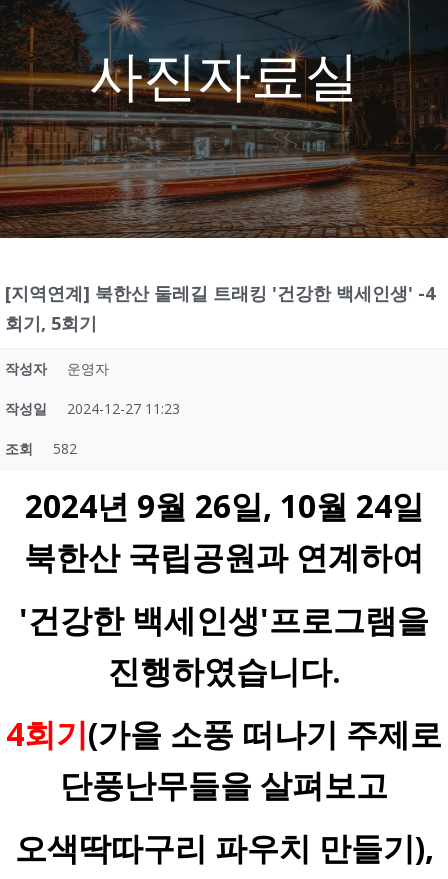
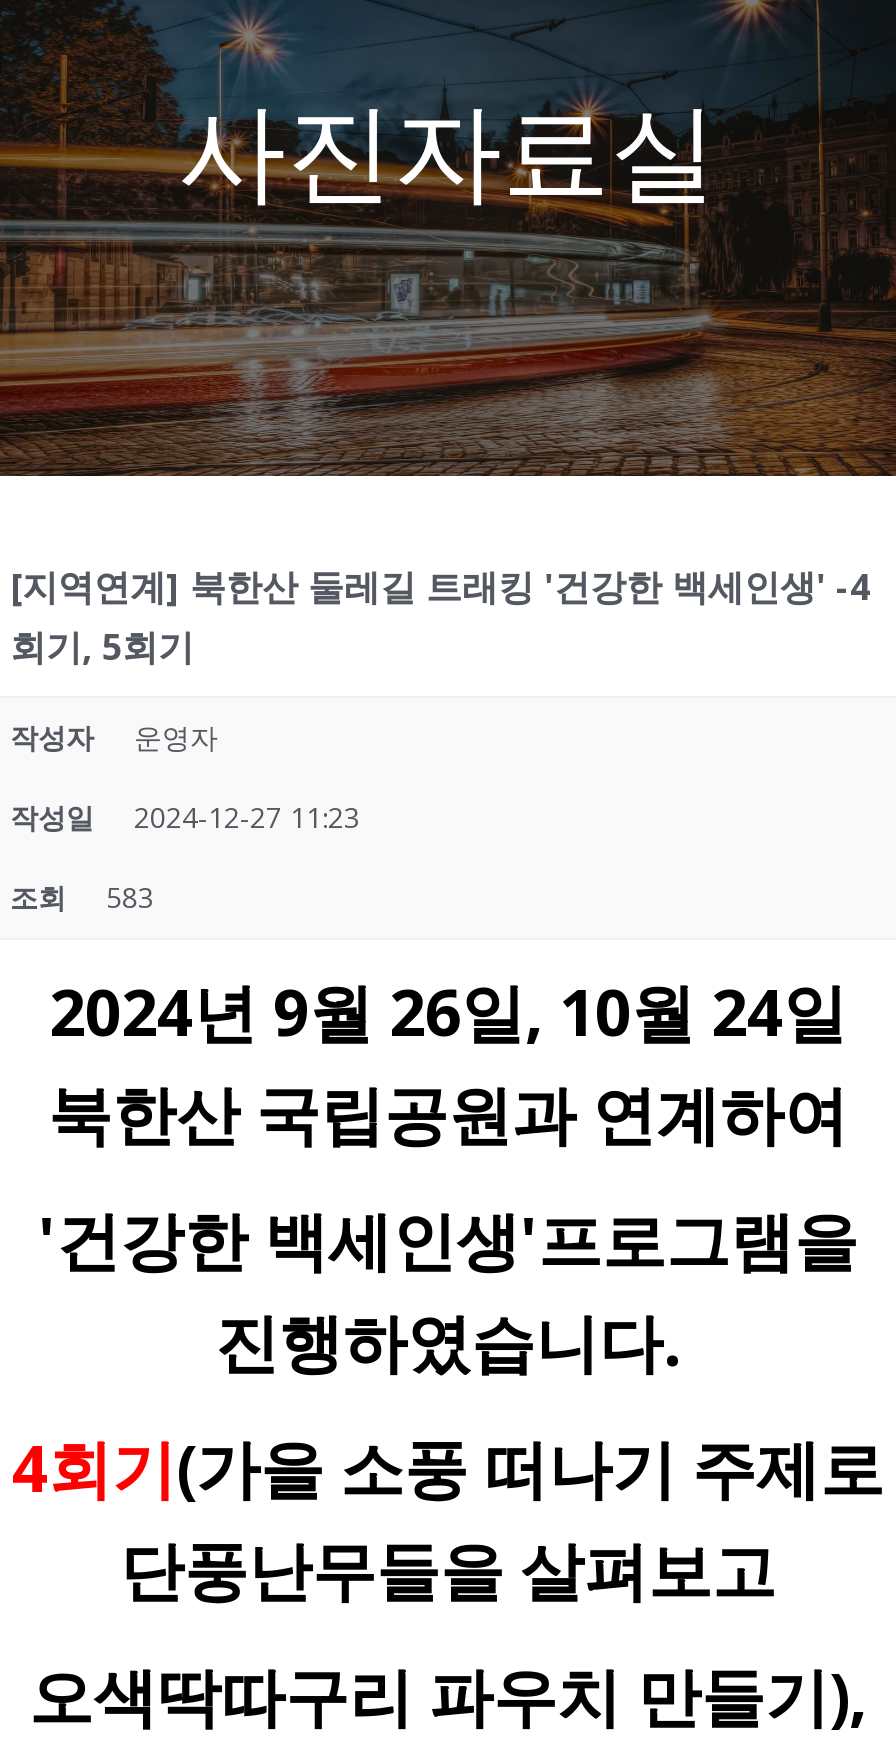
[5,439,77,458] 조회 582 -> [10,878,154,916] 조회 583

